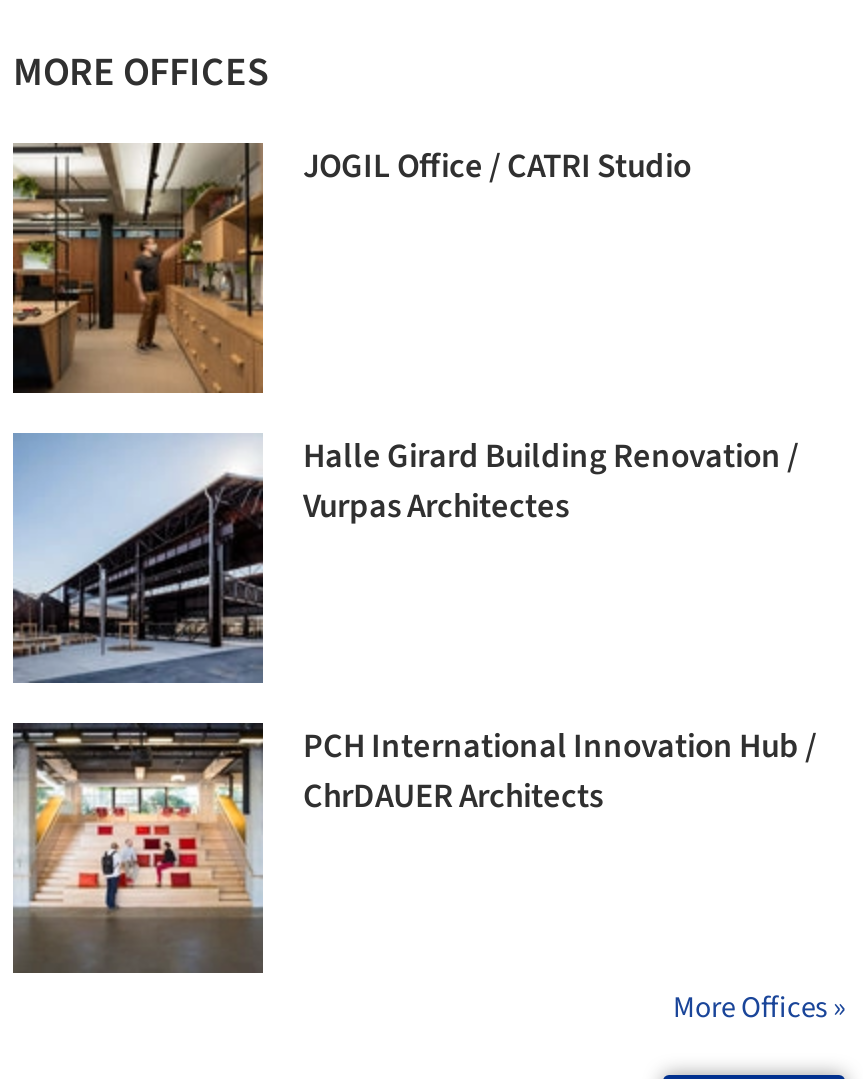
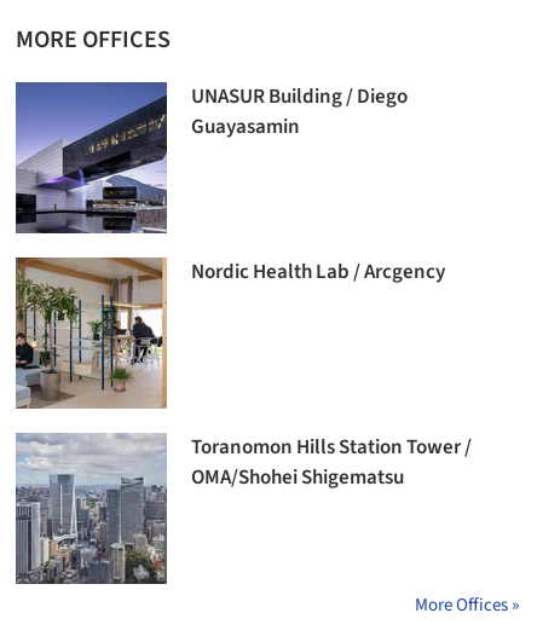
[11,141,691,395] [image] | JOGIL Office / CATRI Studio -> [15,81,408,235] [image] | UNASUR Building / Diego | Guayasamin
[11,431,799,685] [image] | Halle Girard Building Renovation / | Vurpas Architectes -> [15,256,445,410] [image] | Nordic Health Lab / Arcgency
[13,721,817,971] [image] | PCH International Innovation Hub / | ChrDAUER Architects -> [16,432,472,584] [image] | Toranomon Hills Station Tower / | OMA/Shohei Shigematsu

